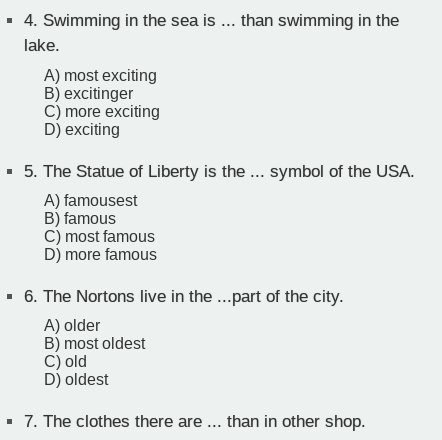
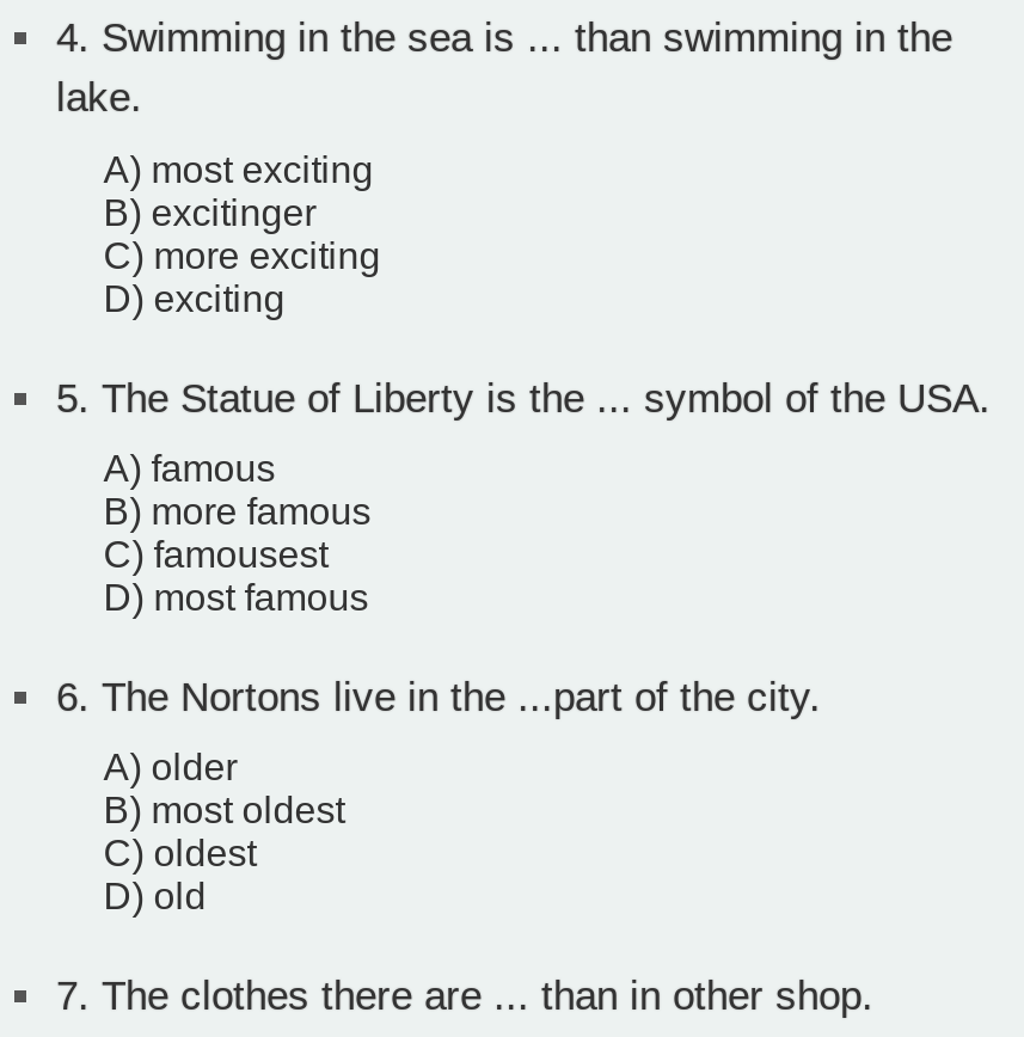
[44,192,157,263] A) famousest | B) famous | C) most famous | D) more famous -> [103,448,371,617] A) famous | B) more famous | C) famousest | D) most famous
[44,353,87,370] C) old -> [103,833,256,874] C) oldest
[44,371,108,388] D) oldest -> [103,876,206,917] D) old

